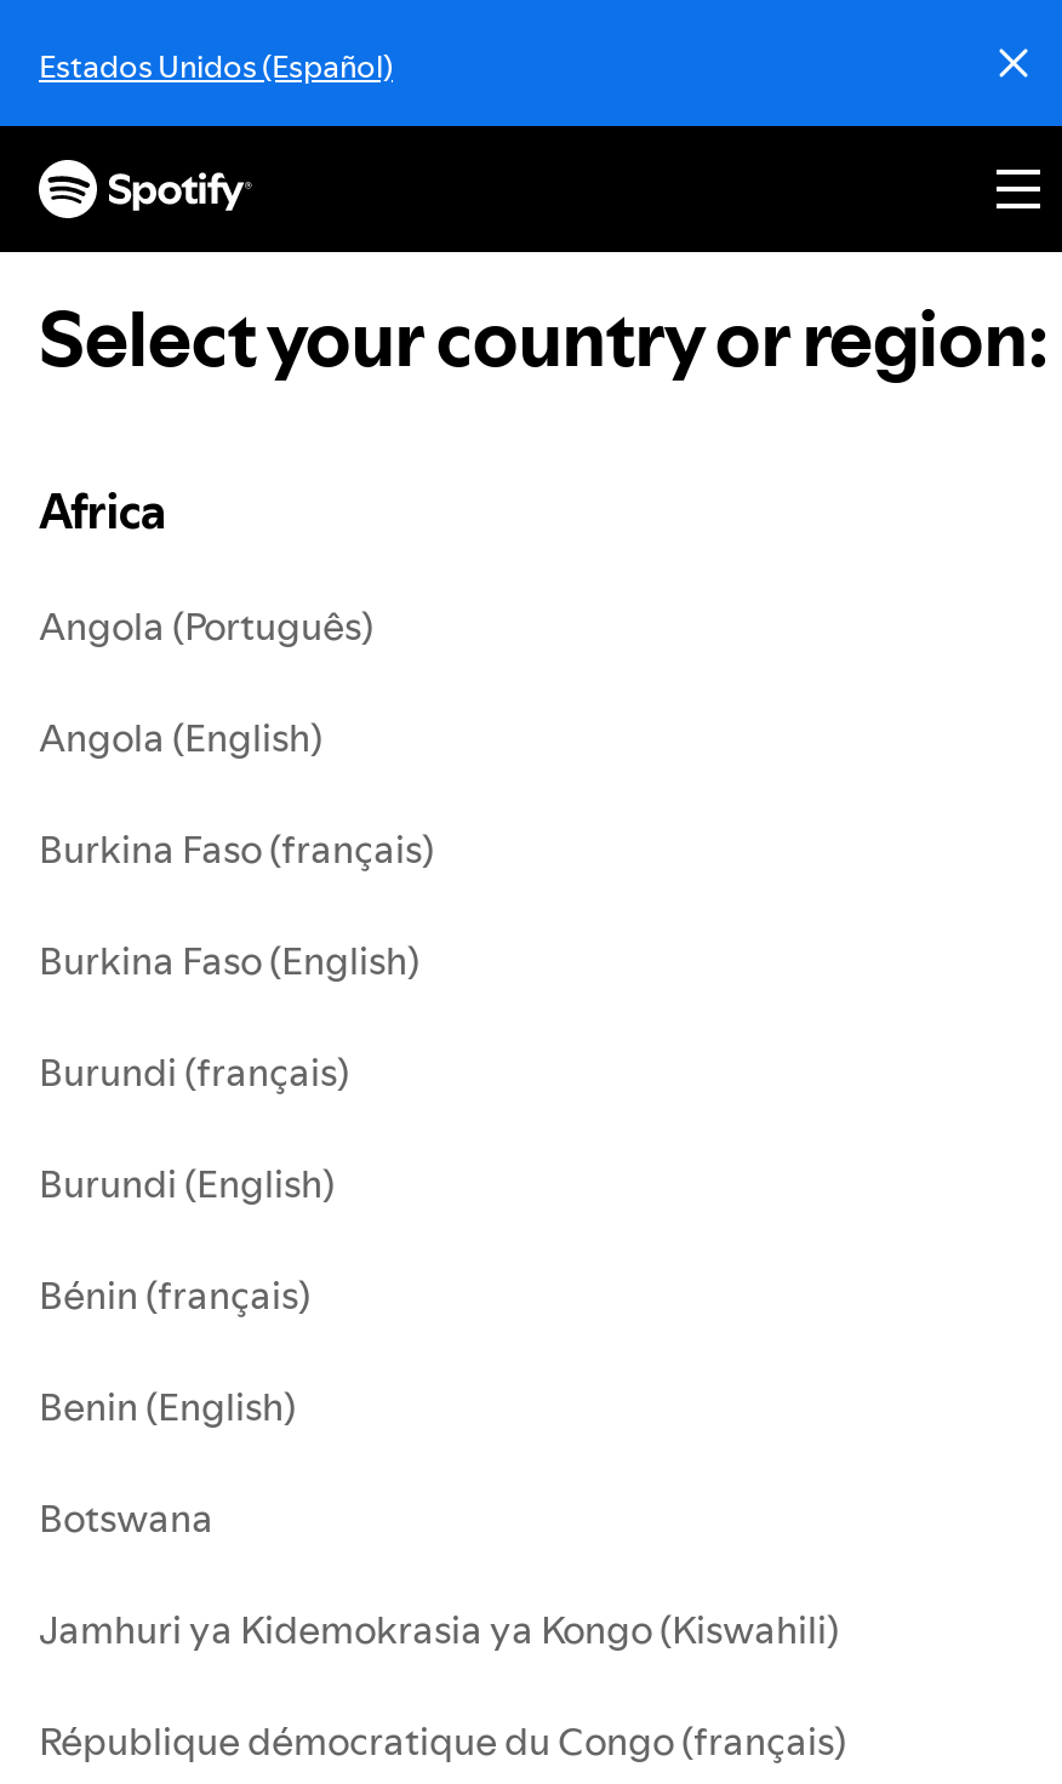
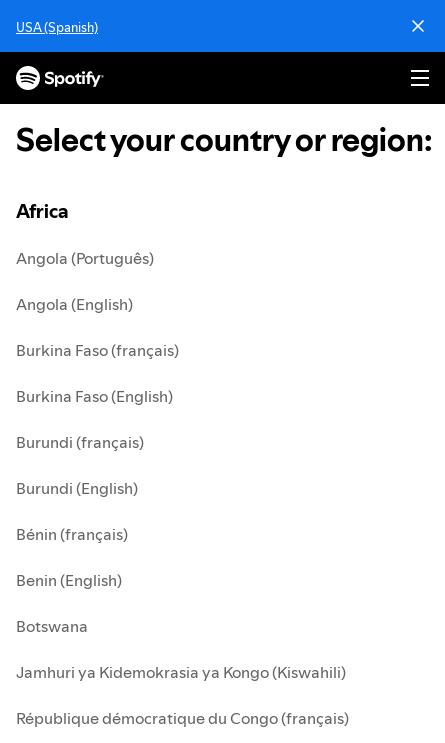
[39,44,393,87] Estados Unidos (Español) -> [16,18,98,36] USA (Spanish)

